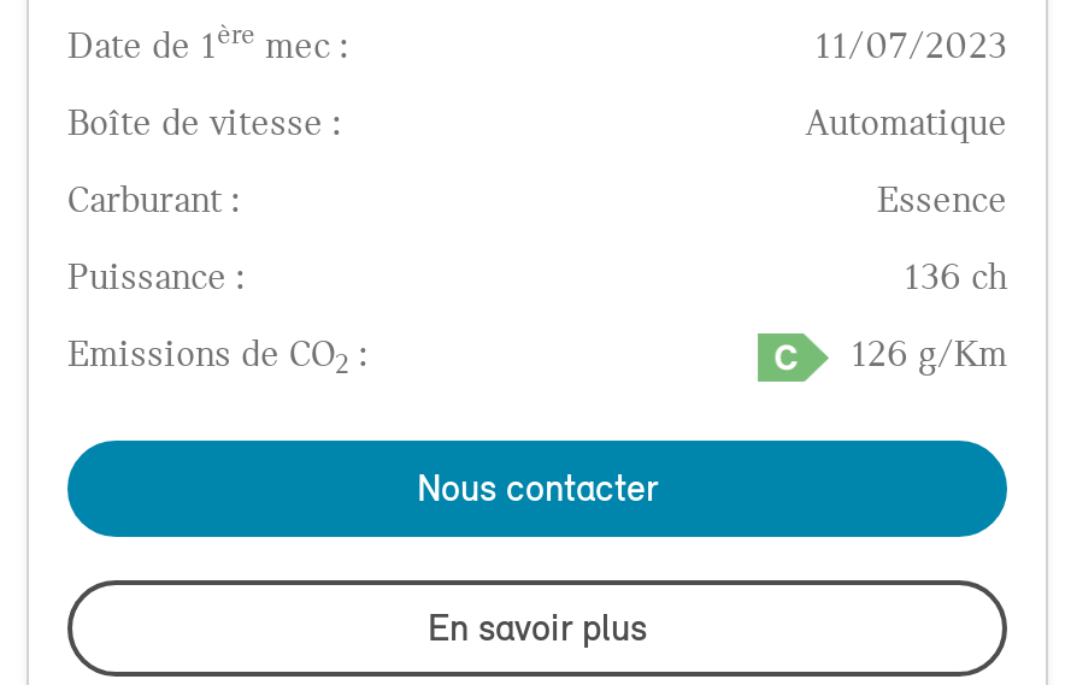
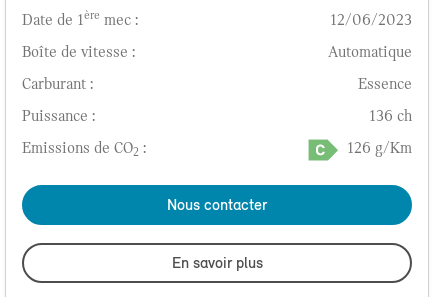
[814,25,1007,68] 11/07/2023 -> [330,11,412,29] 12/06/2023

